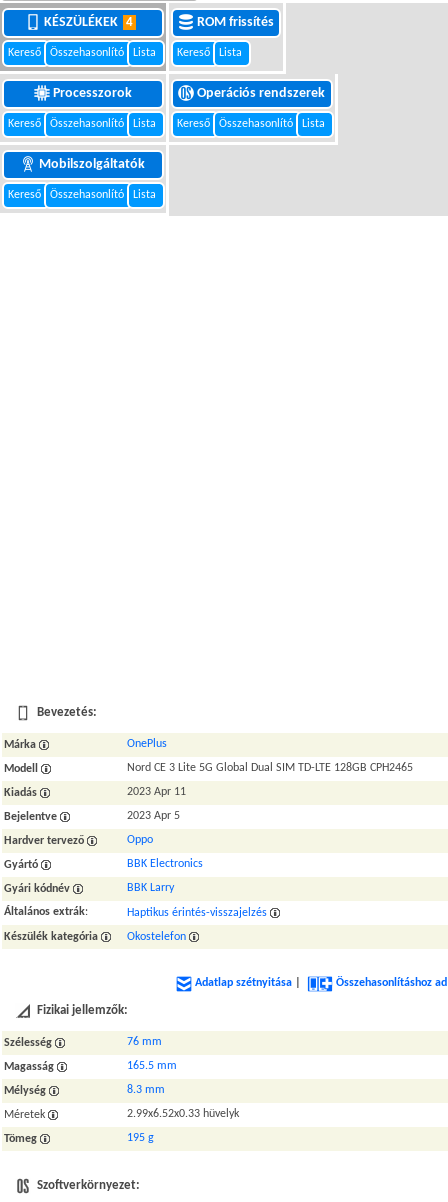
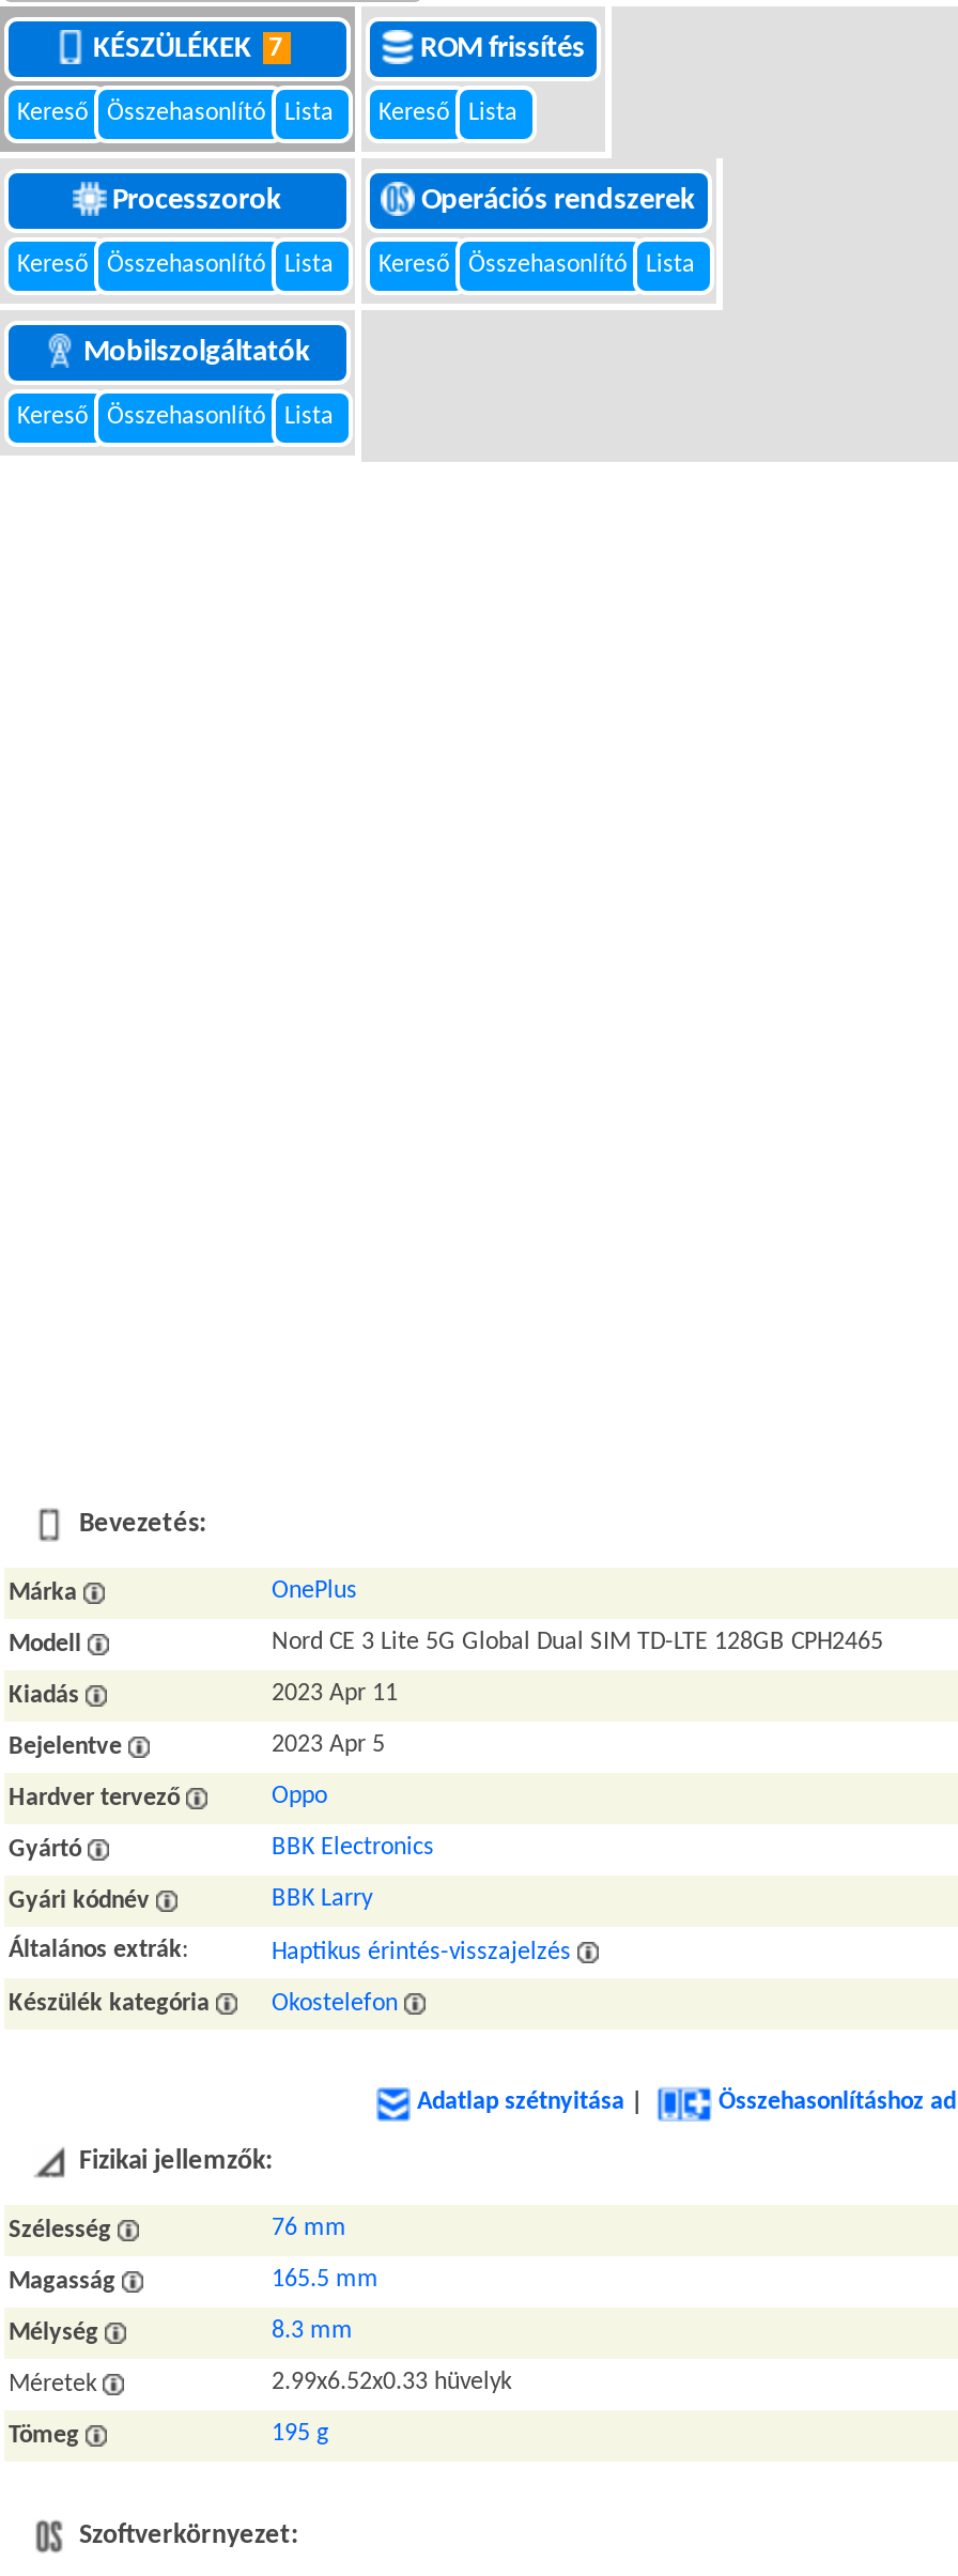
[43,15,132,30] KÉSZÜLÉKEK 4 -> [93,33,283,65] KÉSZÜLÉKEK 7

